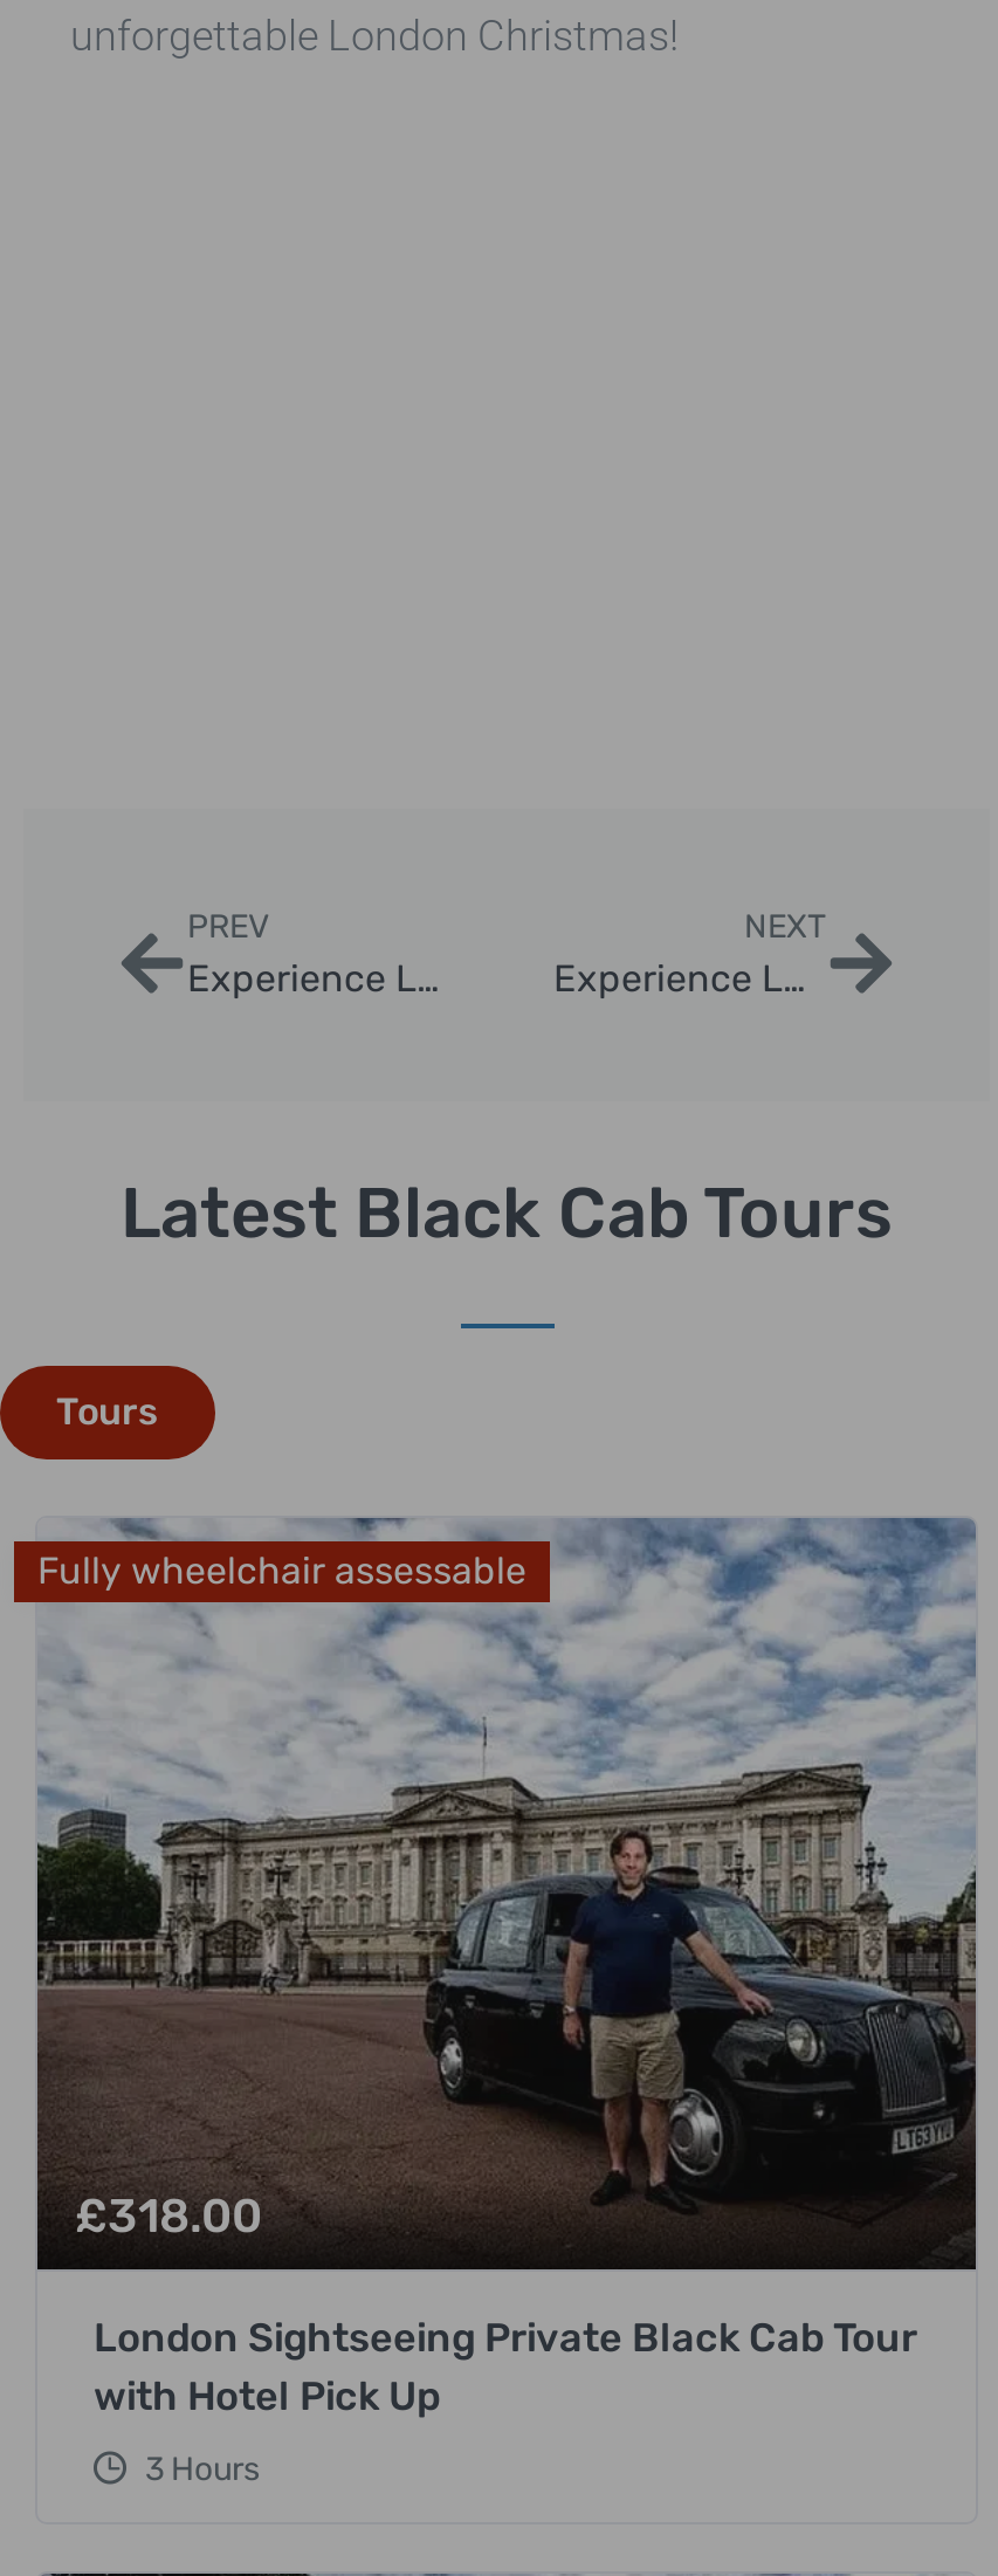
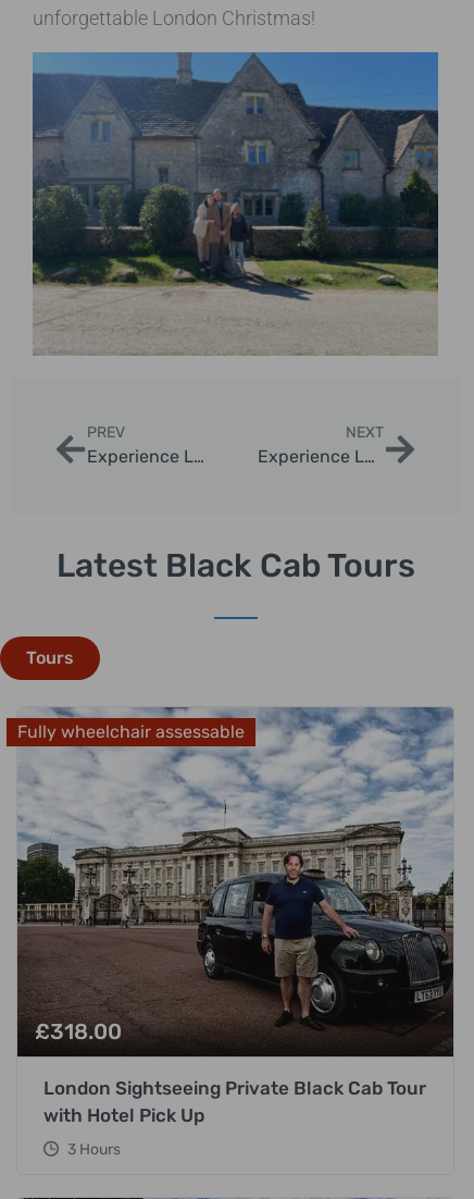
none -> [32,51,439,357] [image]

